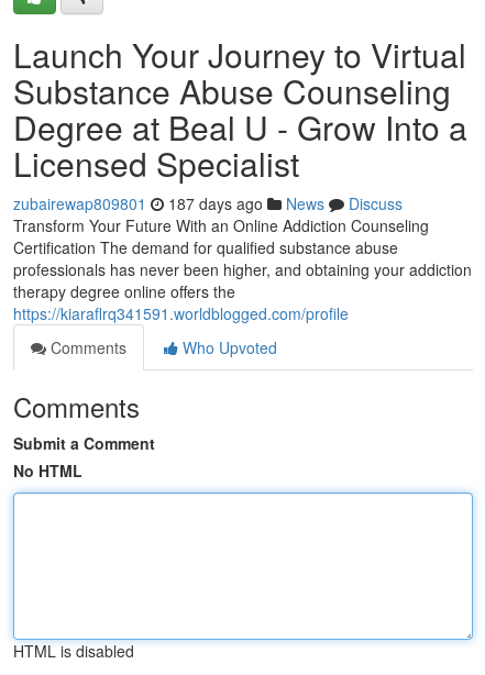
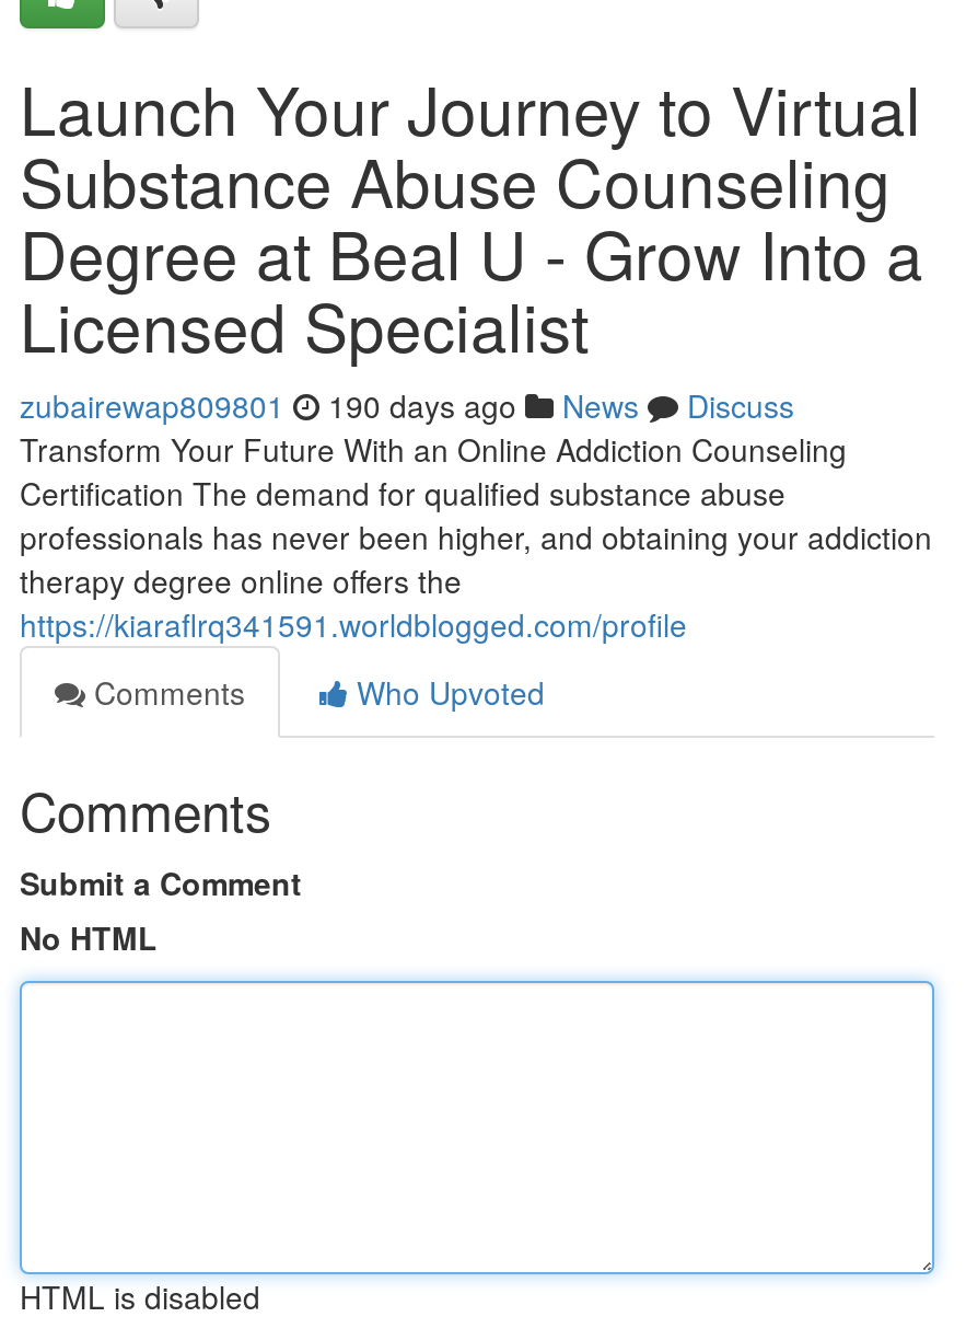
[13,192,403,214] zubairewap809801 187 days ago News Discuss -> [20,383,794,427] zubairewap809801 190 days ago News Discuss

